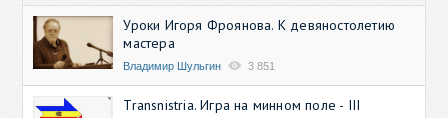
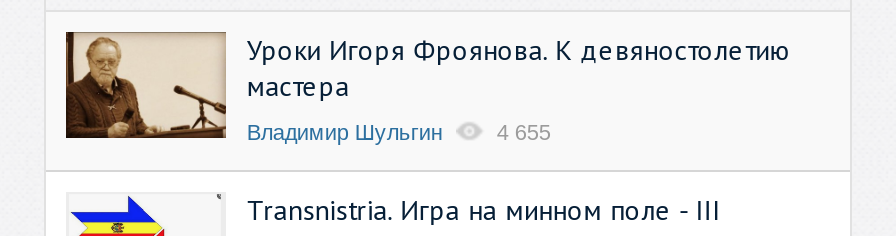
[248,60,275,72] 3 851 -> [497,119,551,143] 4 655

